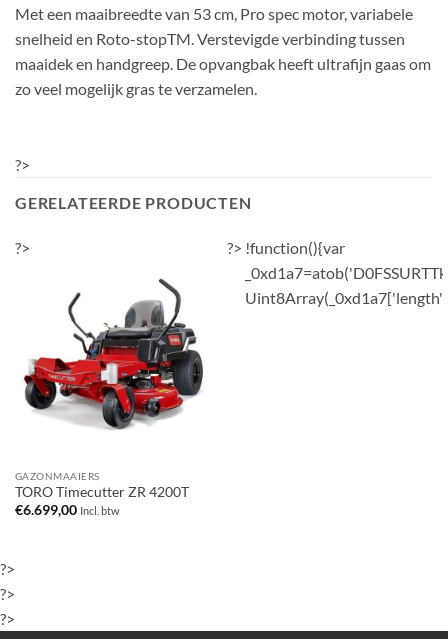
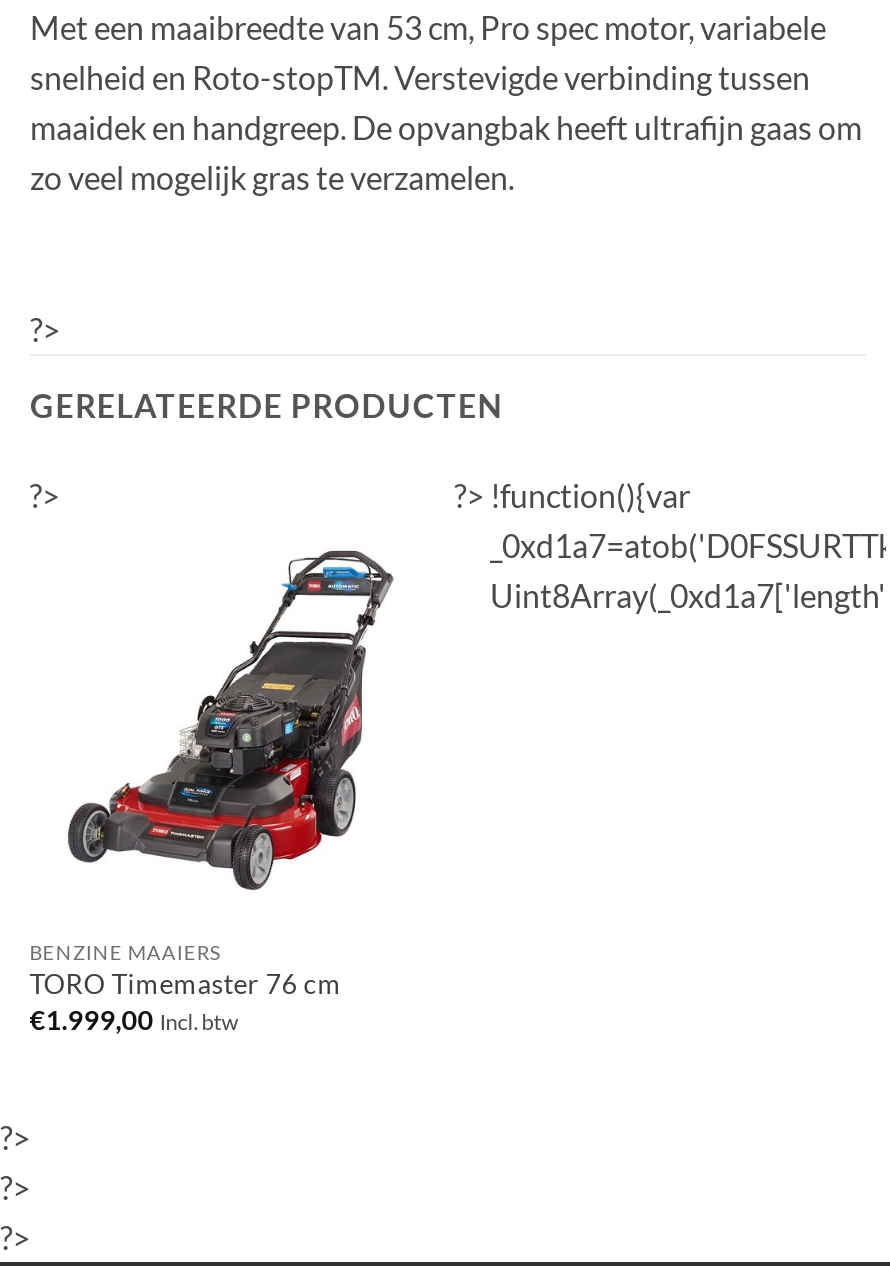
[15,275,204,518] [image] | GAZONMAAIERS | TORO Timecutter ZR 4200T | €6.699,00 Incl. btw -> [30,548,406,1036] [image] | BENZINE MAAIERS | TORO Timemaster 76 cm | €1.999,00 Incl. btw

